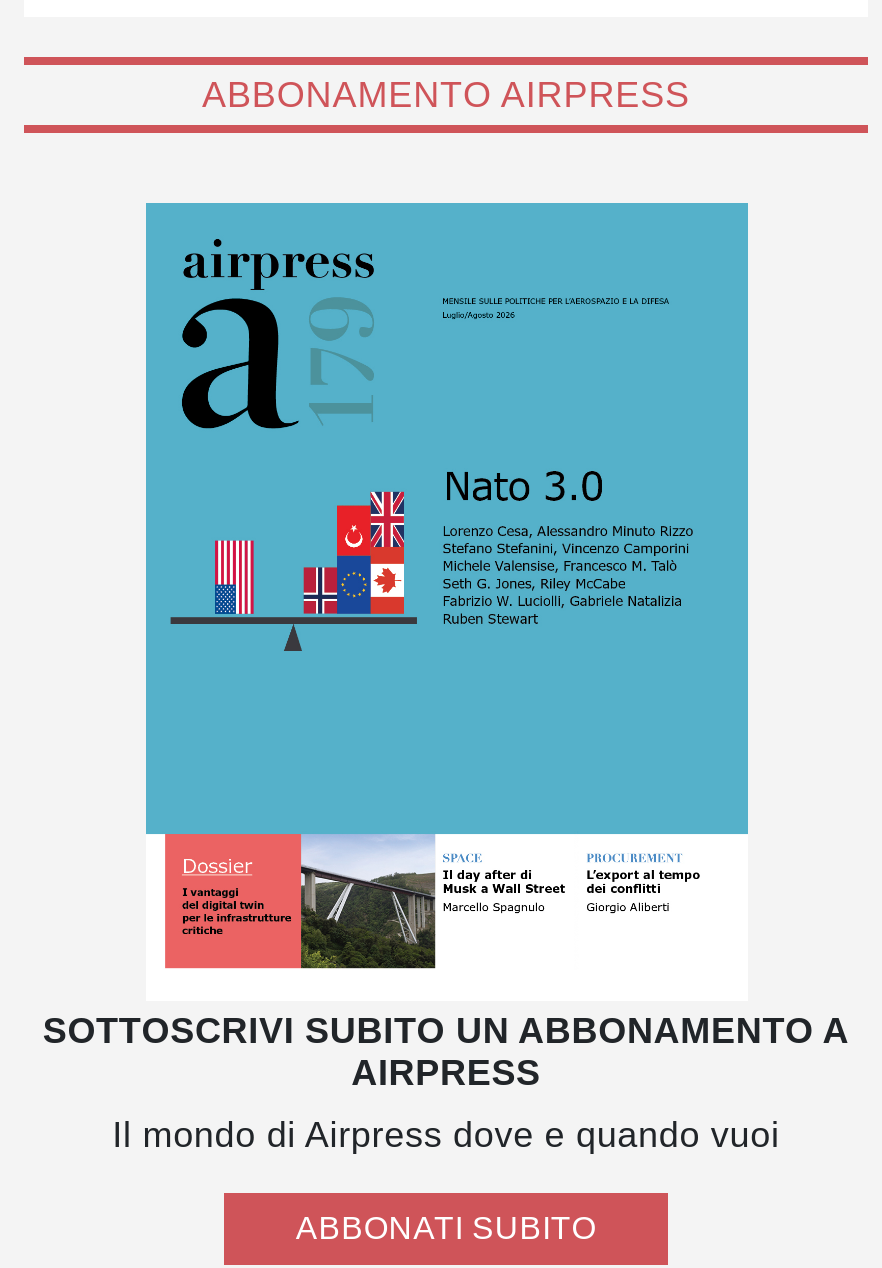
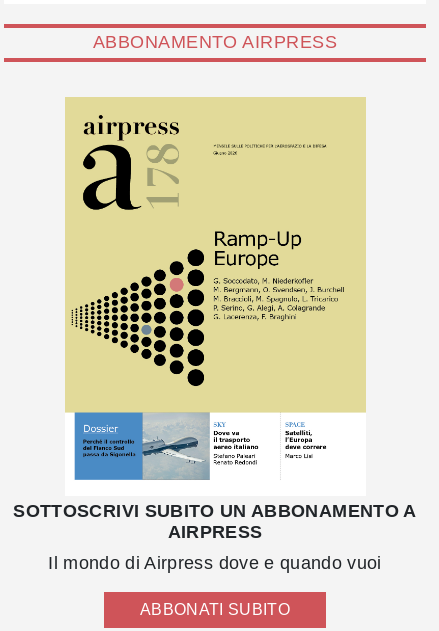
[144,202,750,970] [image] -> [65,97,366,481] [image]

